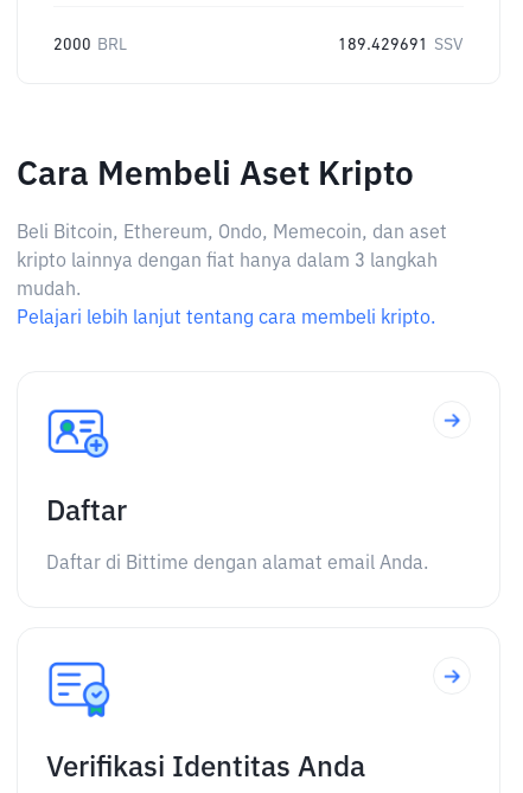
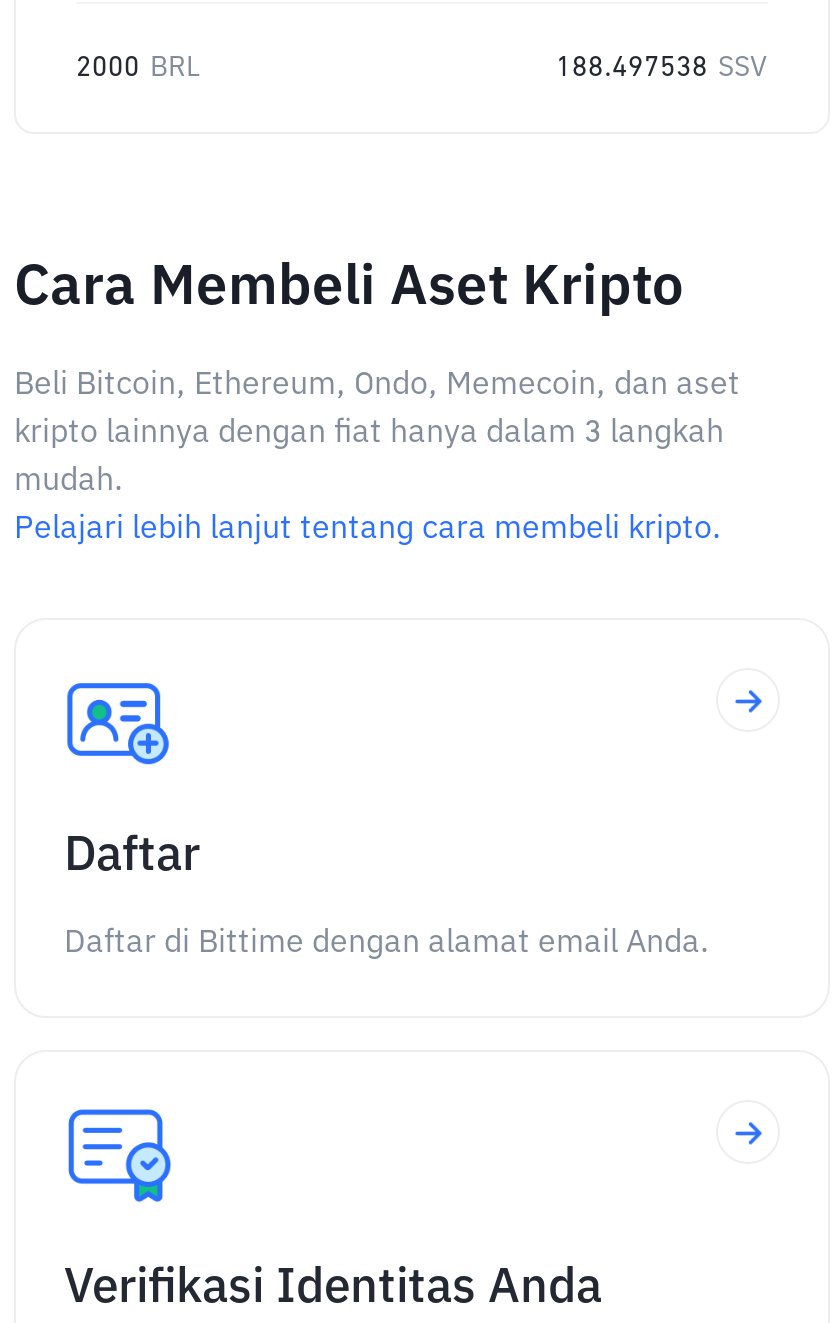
[338,37,464,53] 189.429691 SSV -> [556,54,768,82] 188.497538 SSV

